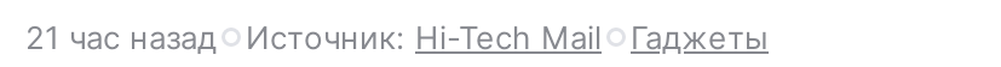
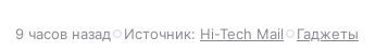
[25,18,769,56] 21 час назад Источник: Hi-Tech Mail Гаджеты -> [15,25,359,43] 9 часов назад Источник: Hi-Tech Mail Гаджеты

